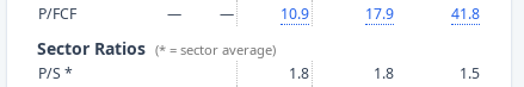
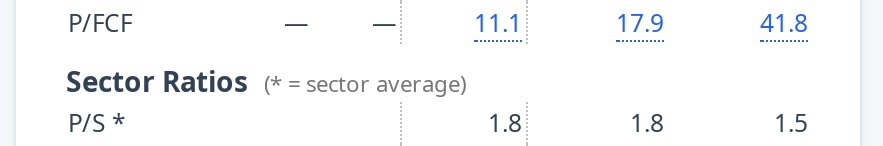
[281,4,309,24] 10.9 -> [474,6,522,40] 11.1

